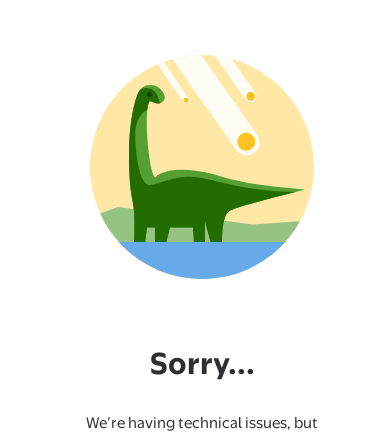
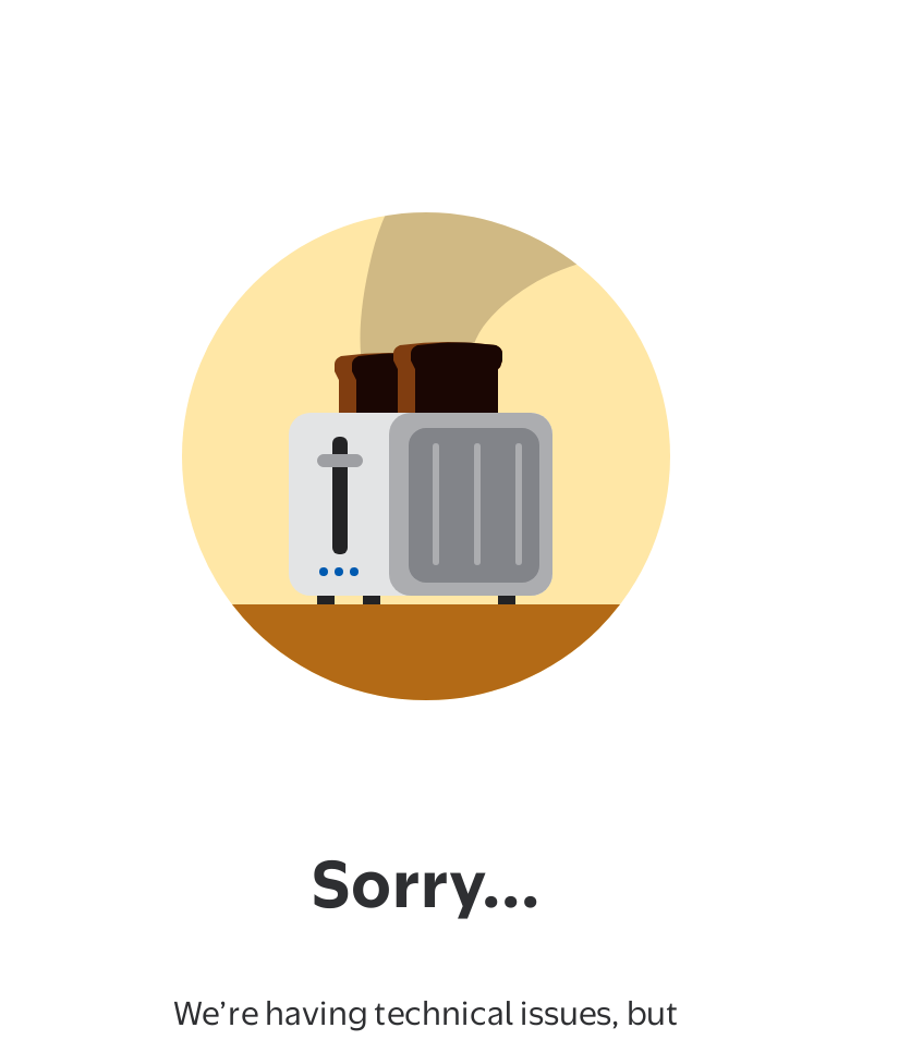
[100,56,304,280] [image] -> [206,212,644,702] [image]

